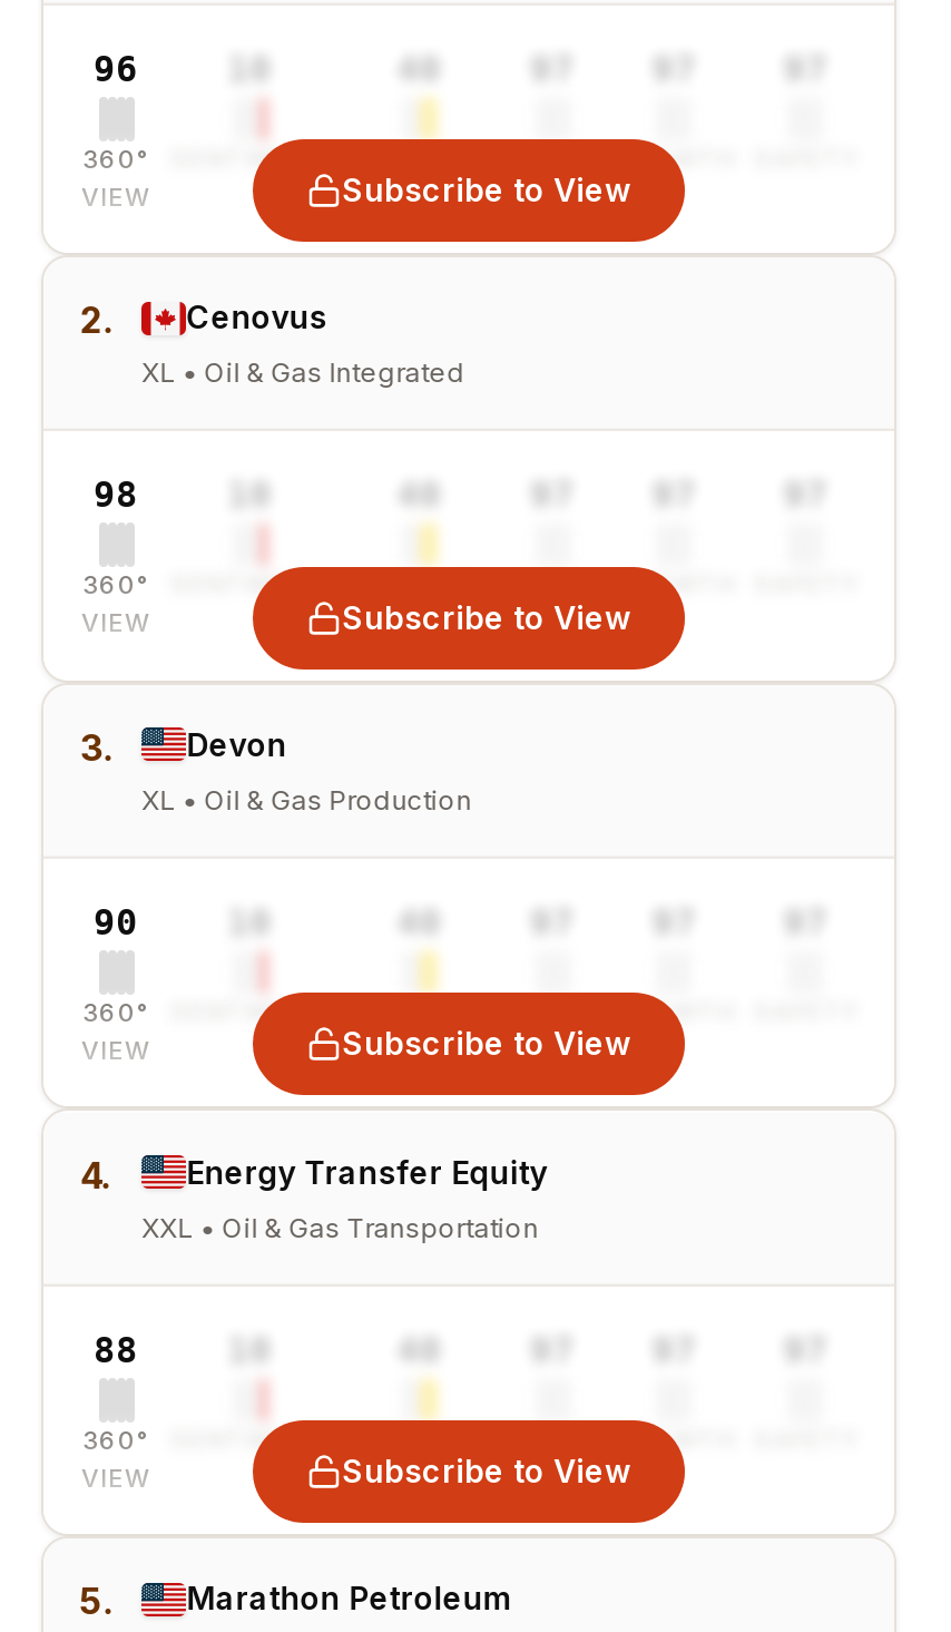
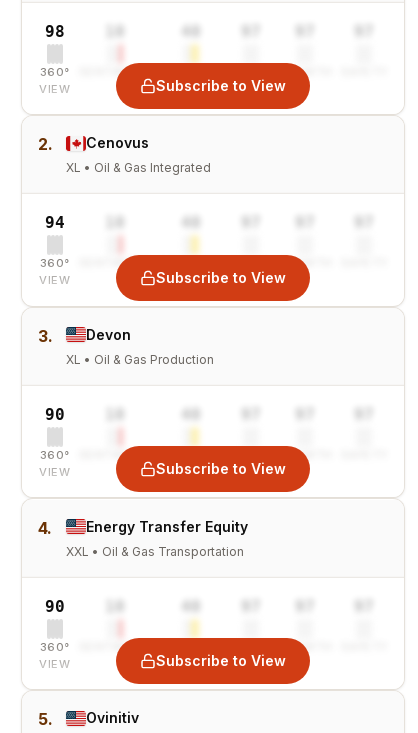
[94,47,138,89] 96 -> [44,21,64,40] 98
[94,474,138,516] 98 -> [44,213,64,232] 94
[94,1329,138,1371] 88 -> [44,597,64,616] 90
[186,1579,509,1617] Marathon Petroleum -> [86,709,139,726] Ovinitiv

